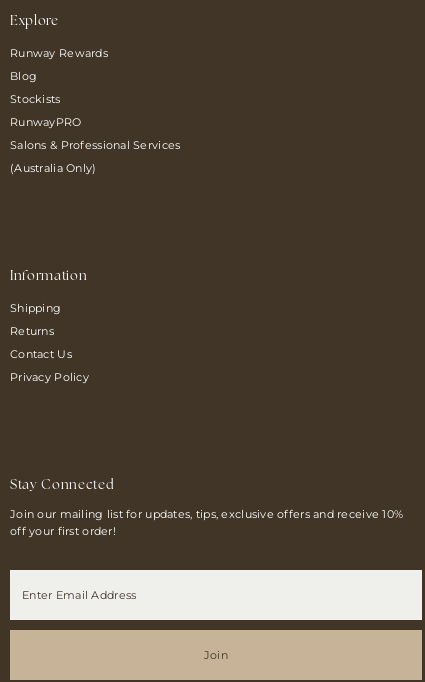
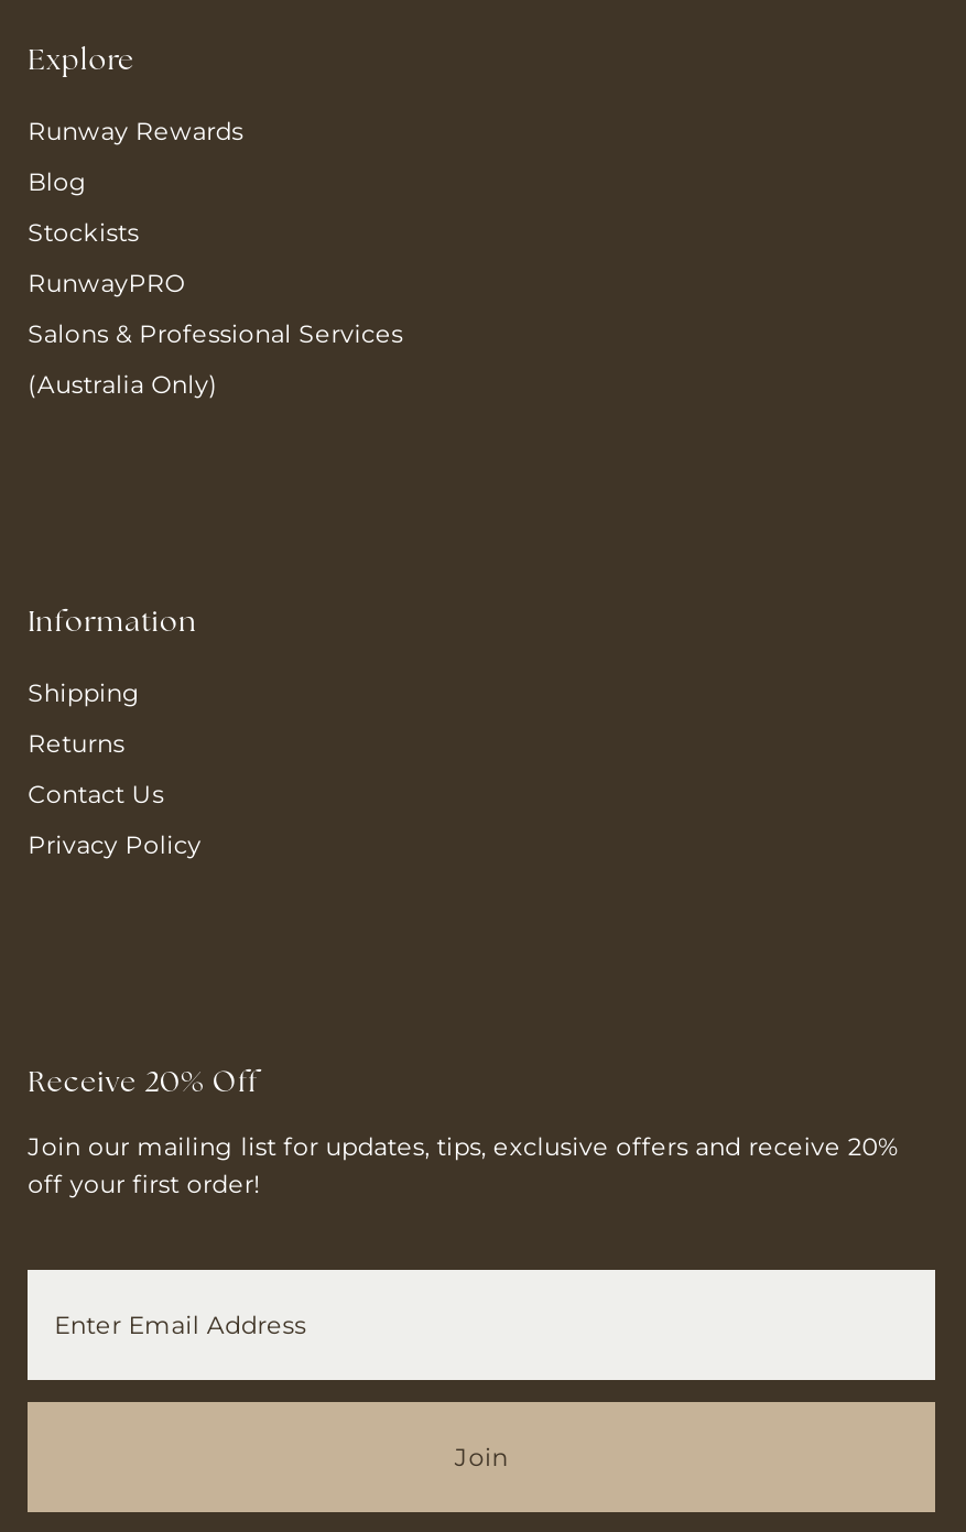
[10,479,114,492] Stay Connected -> [28,1070,259,1099] Receive 20% Off
[10,507,403,521] Join our mailing list for updates, tips, exclusive offers and receive 10% -> [28,1132,898,1162] Join our mailing list for updates, tips, exclusive offers and receive 20%

